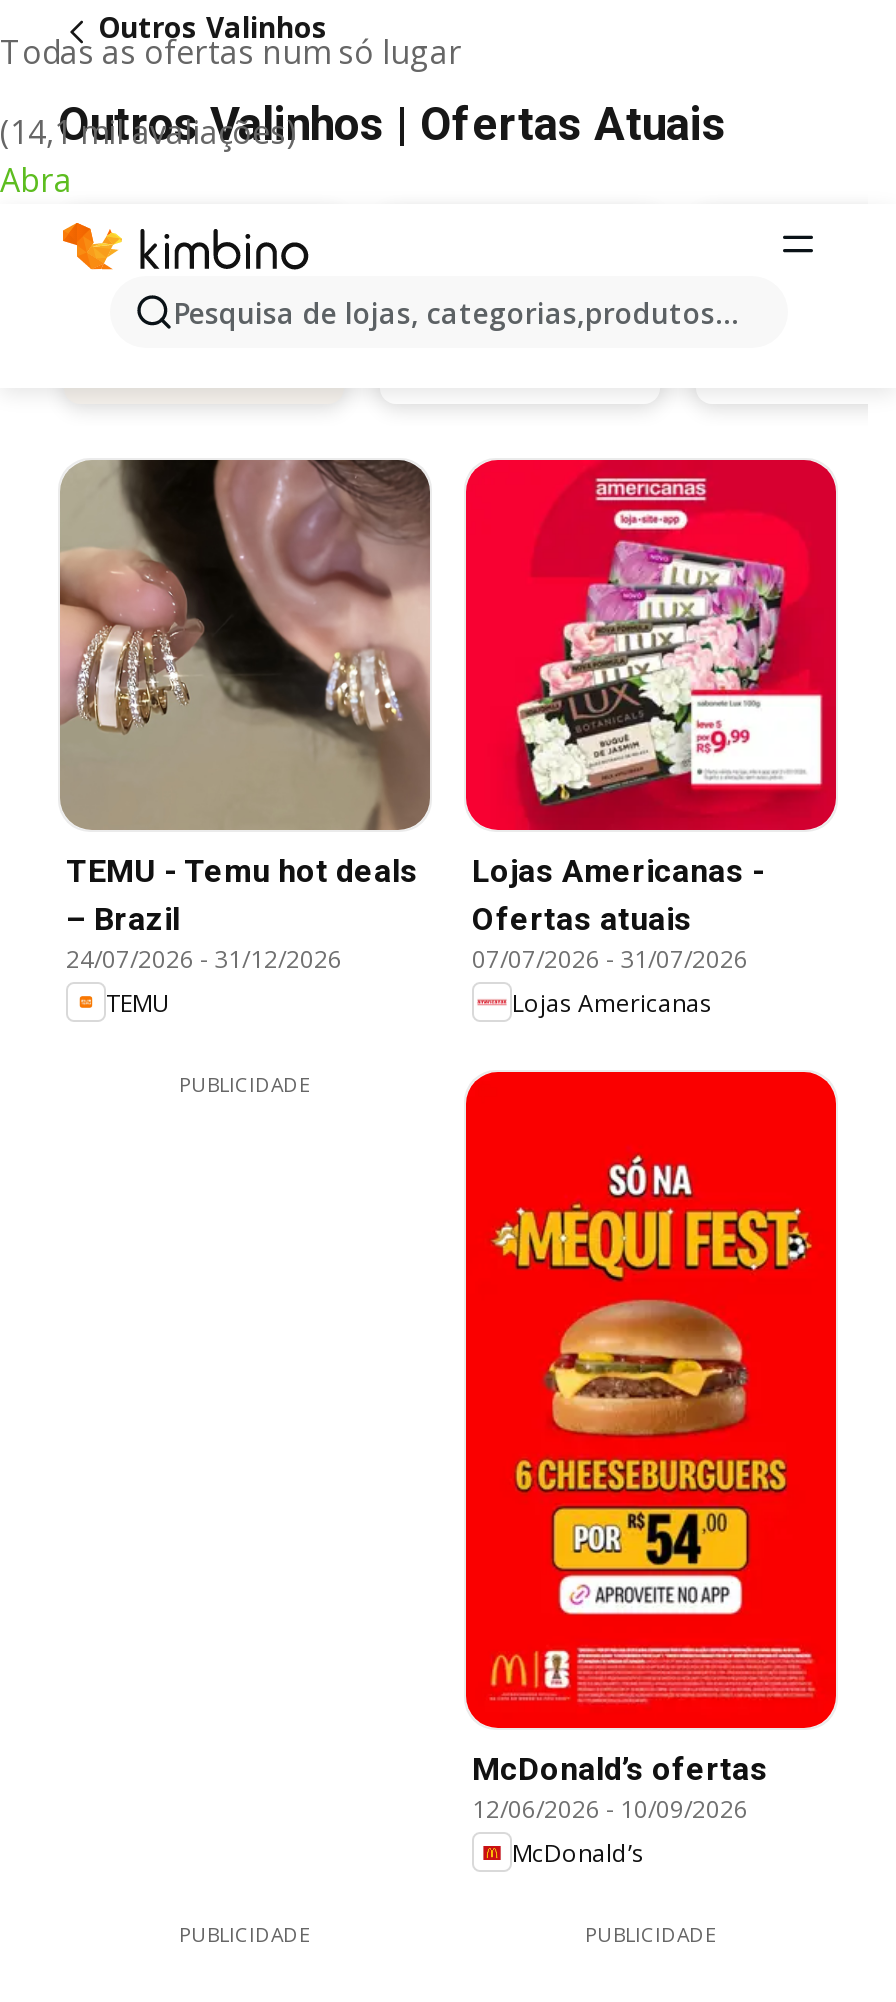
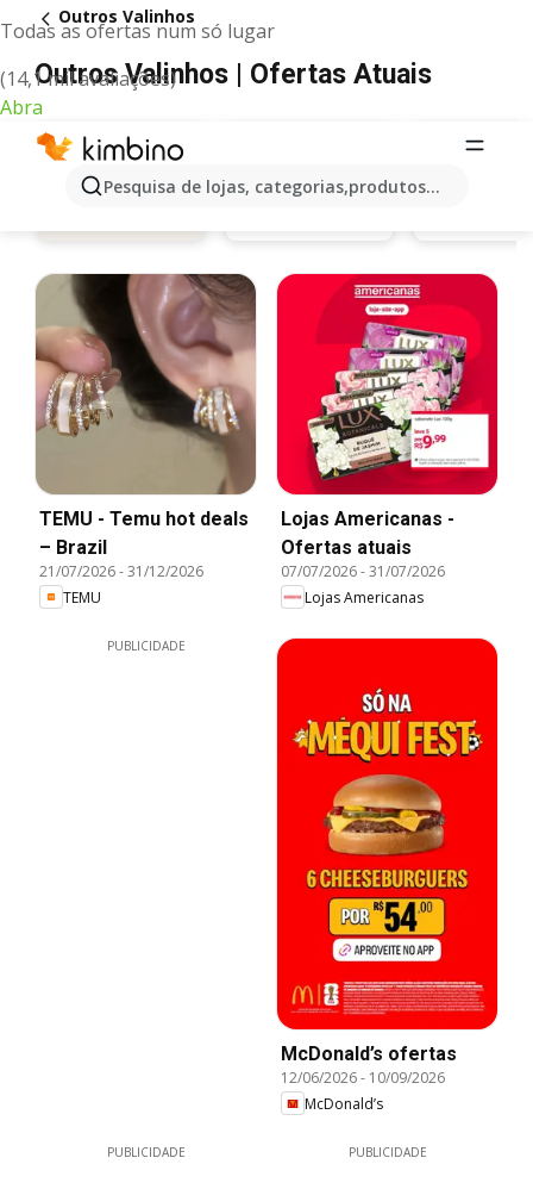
[66,942,342,976] 24/07/2026 - 31/12/2026 -> [39,561,203,581] 21/07/2026 - 31/12/2026

